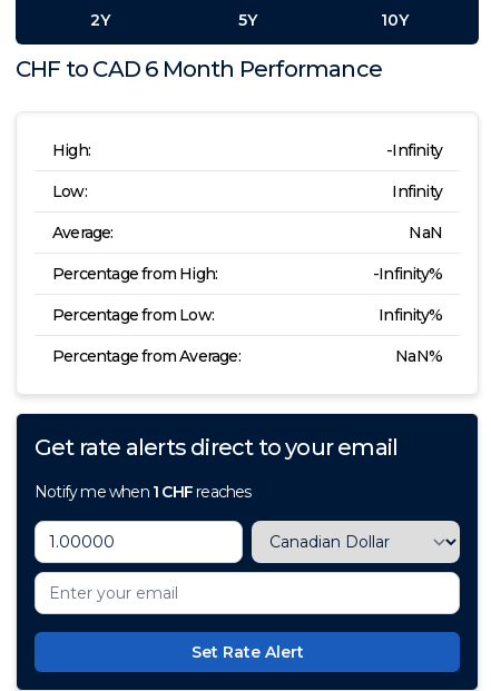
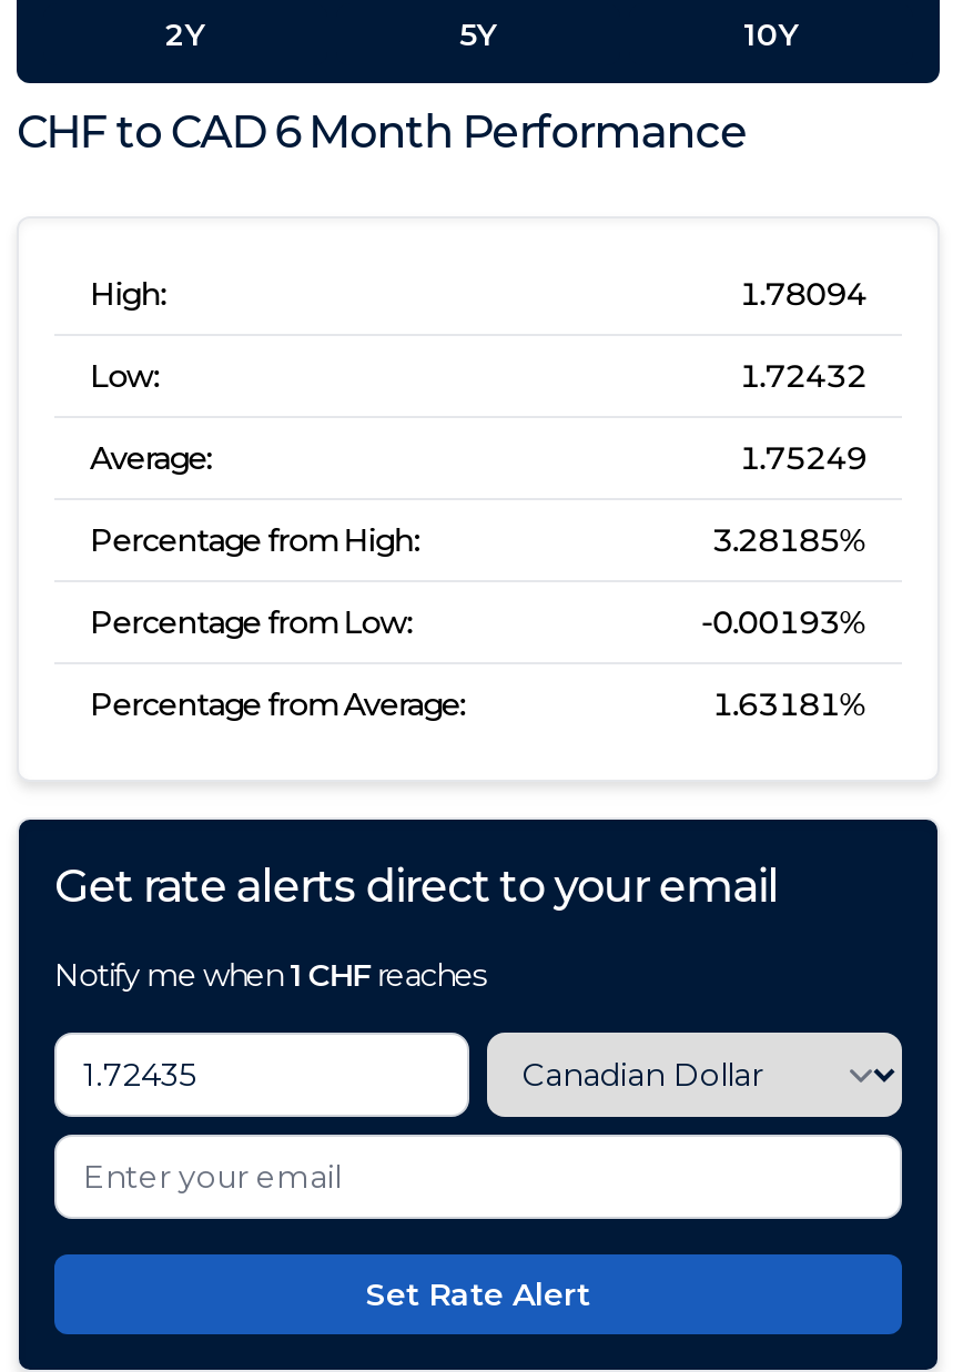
[387,140,442,160] -Infinity -> [739,274,866,314] 1.78094
[392,181,442,201] Infinity -> [739,356,866,396] 1.72432
[409,223,442,243] NaN -> [739,438,866,478] 1.75249
[373,264,442,284] -Infinity% -> [712,520,866,560] 3.28185%
[379,305,442,325] Infinity% -> [701,602,866,642] -0.00193%
[395,346,442,366] NaN% -> [712,684,866,724] 1.63181%

